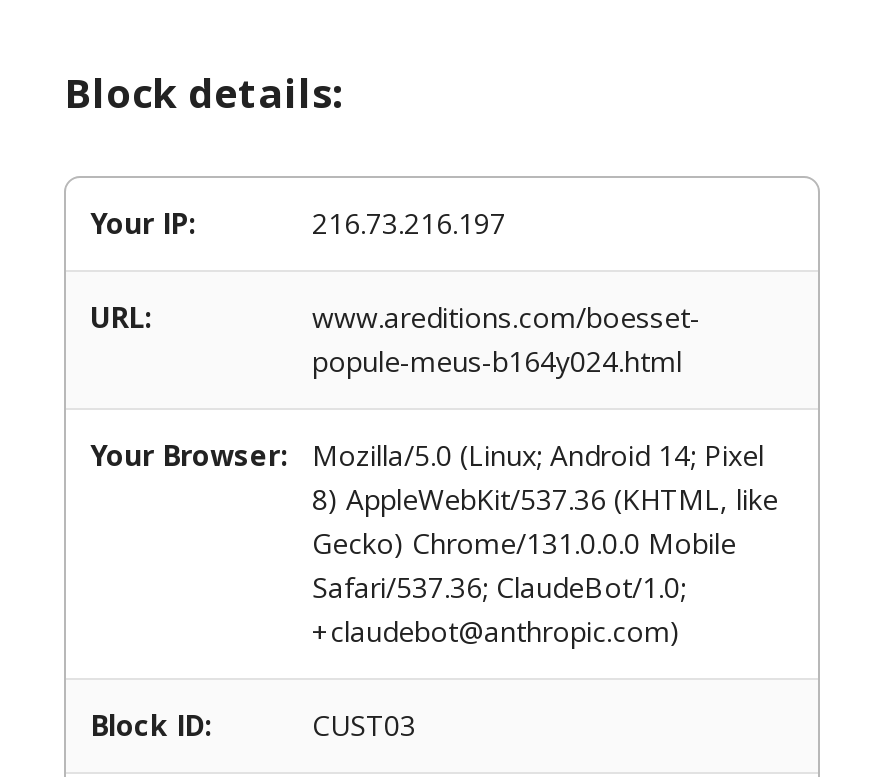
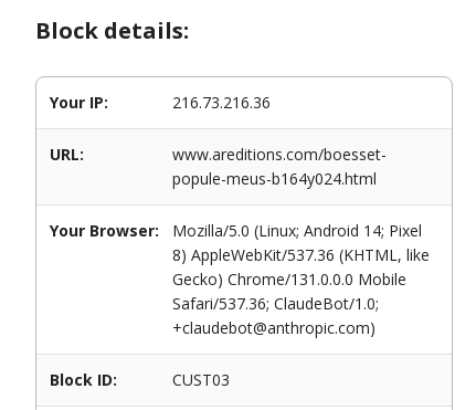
[312,204,506,242] 216.73.216.197 -> [172,92,271,113] 216.73.216.36

